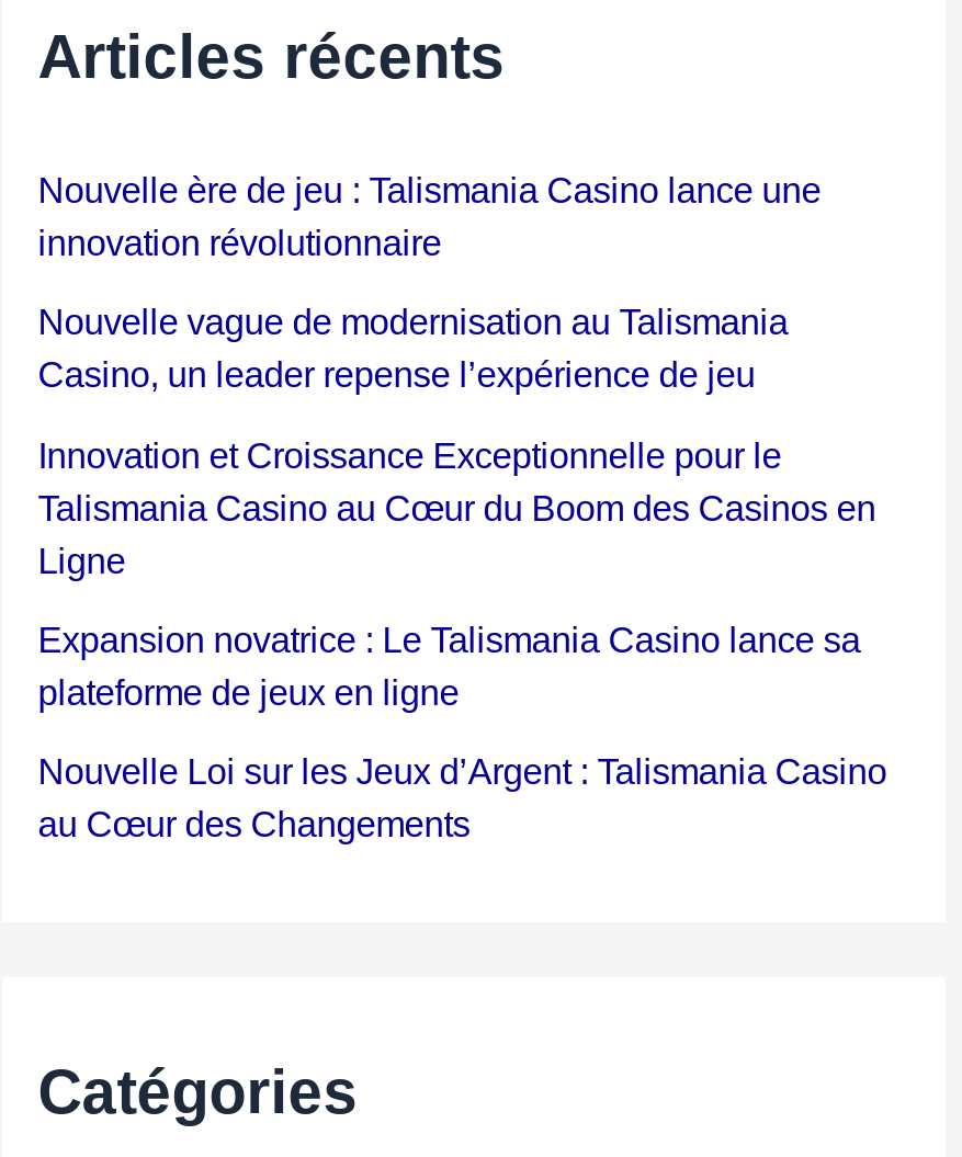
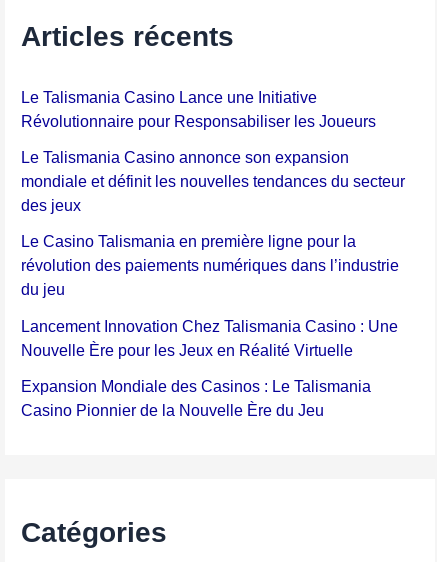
[38,170,821,262] Nouvelle ère de jeu : Talismania Casino lance une | innovation révolutionnaire -> [21,88,376,130] Le Talismania Casino Lance une Initiative | Révolutionnaire pour Responsabiliser les Joueurs
[38,302,788,394] Nouvelle vague de modernisation au Talismania | Casino, un leader repense l’expérience de jeu -> [21,148,405,214] Le Talismania Casino annonce son expansion | mondiale et définit les nouvelles tendances du secteur | des jeux
[38,434,876,579] Innovation et Croissance Exceptionnelle pour le | Talismania Casino au Cœur du Boom des Casinos en | Ligne -> [21,232,399,298] Le Casino Talismania en première ligne pour la | révolution des paiements numériques dans l’industrie | du jeu
[38,619,861,711] Expansion novatrice : Le Talismania Casino lance sa | plateforme de jeux en ligne -> [21,317,398,359] Lancement Innovation Chez Talismania Casino : Une | Nouvelle Ère pour les Jeux en Réalité Virtuelle
[38,751,887,843] Nouvelle Loi sur les Jeux d’Argent : Talismania Casino | au Cœur des Changements -> [21,377,371,419] Expansion Mondiale des Casinos : Le Talismania | Casino Pionnier de la Nouvelle Ère du Jeu

